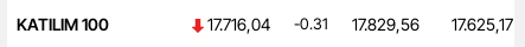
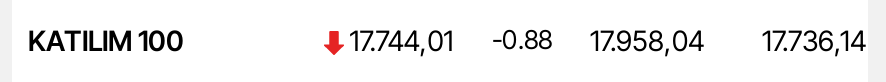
[207,14,270,34] 17.716,04 -> [350,23,454,57] 17.744,01
[294,14,328,33] -0.31 -> [492,23,552,55] -0.88
[352,14,420,34] 17.829,56 -> [590,23,704,57] 17.958,04
[452,14,513,34] 17.625,17 -> [762,23,866,57] 17.736,14

